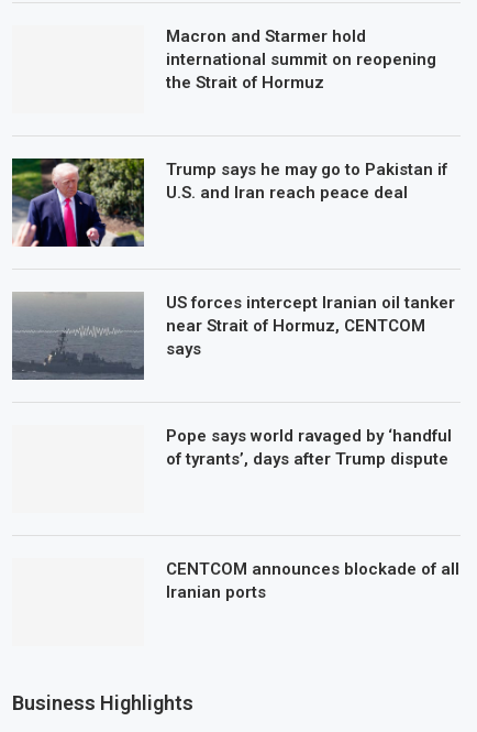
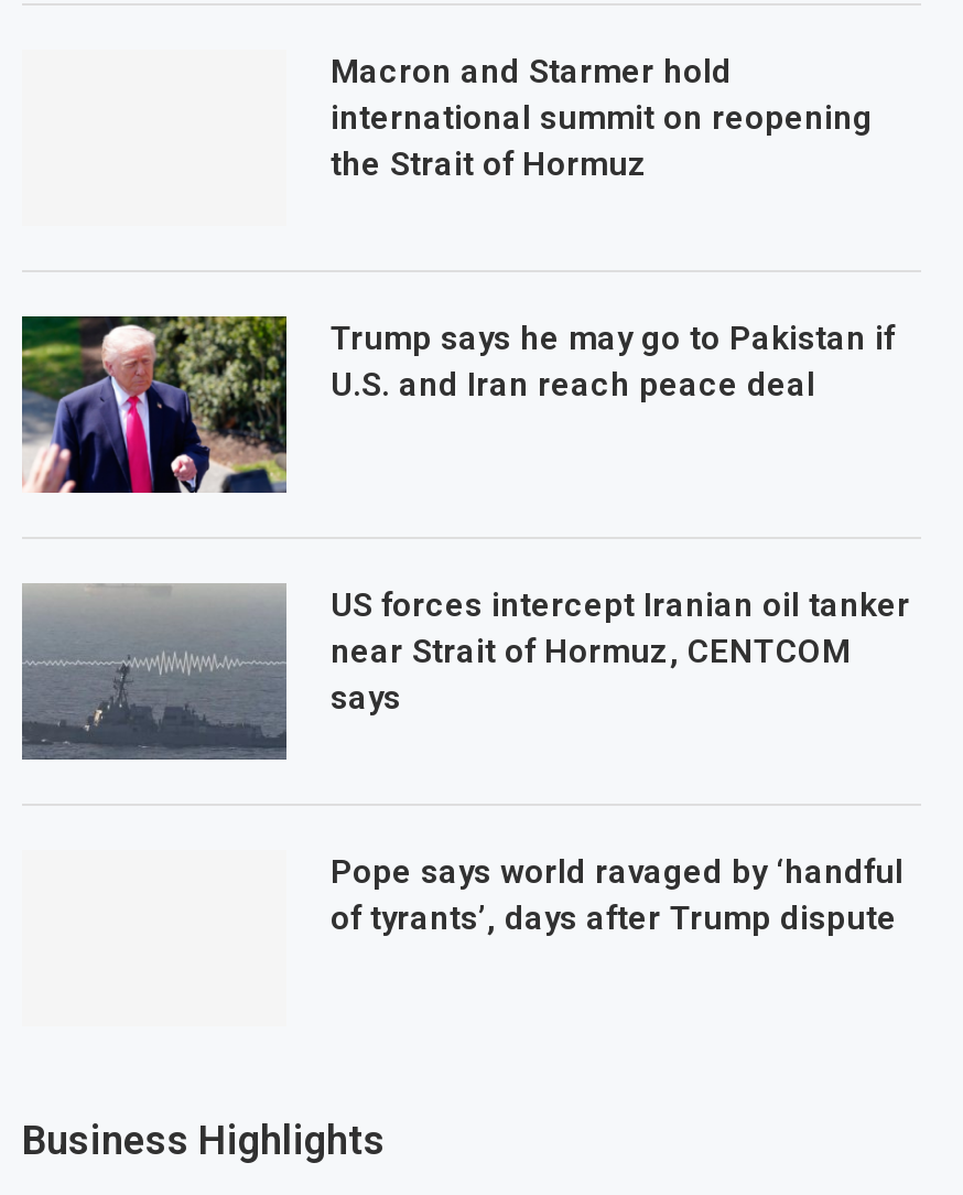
[166,559,459,602] CENTCOM announces blockade of all | Iranian ports -> none

